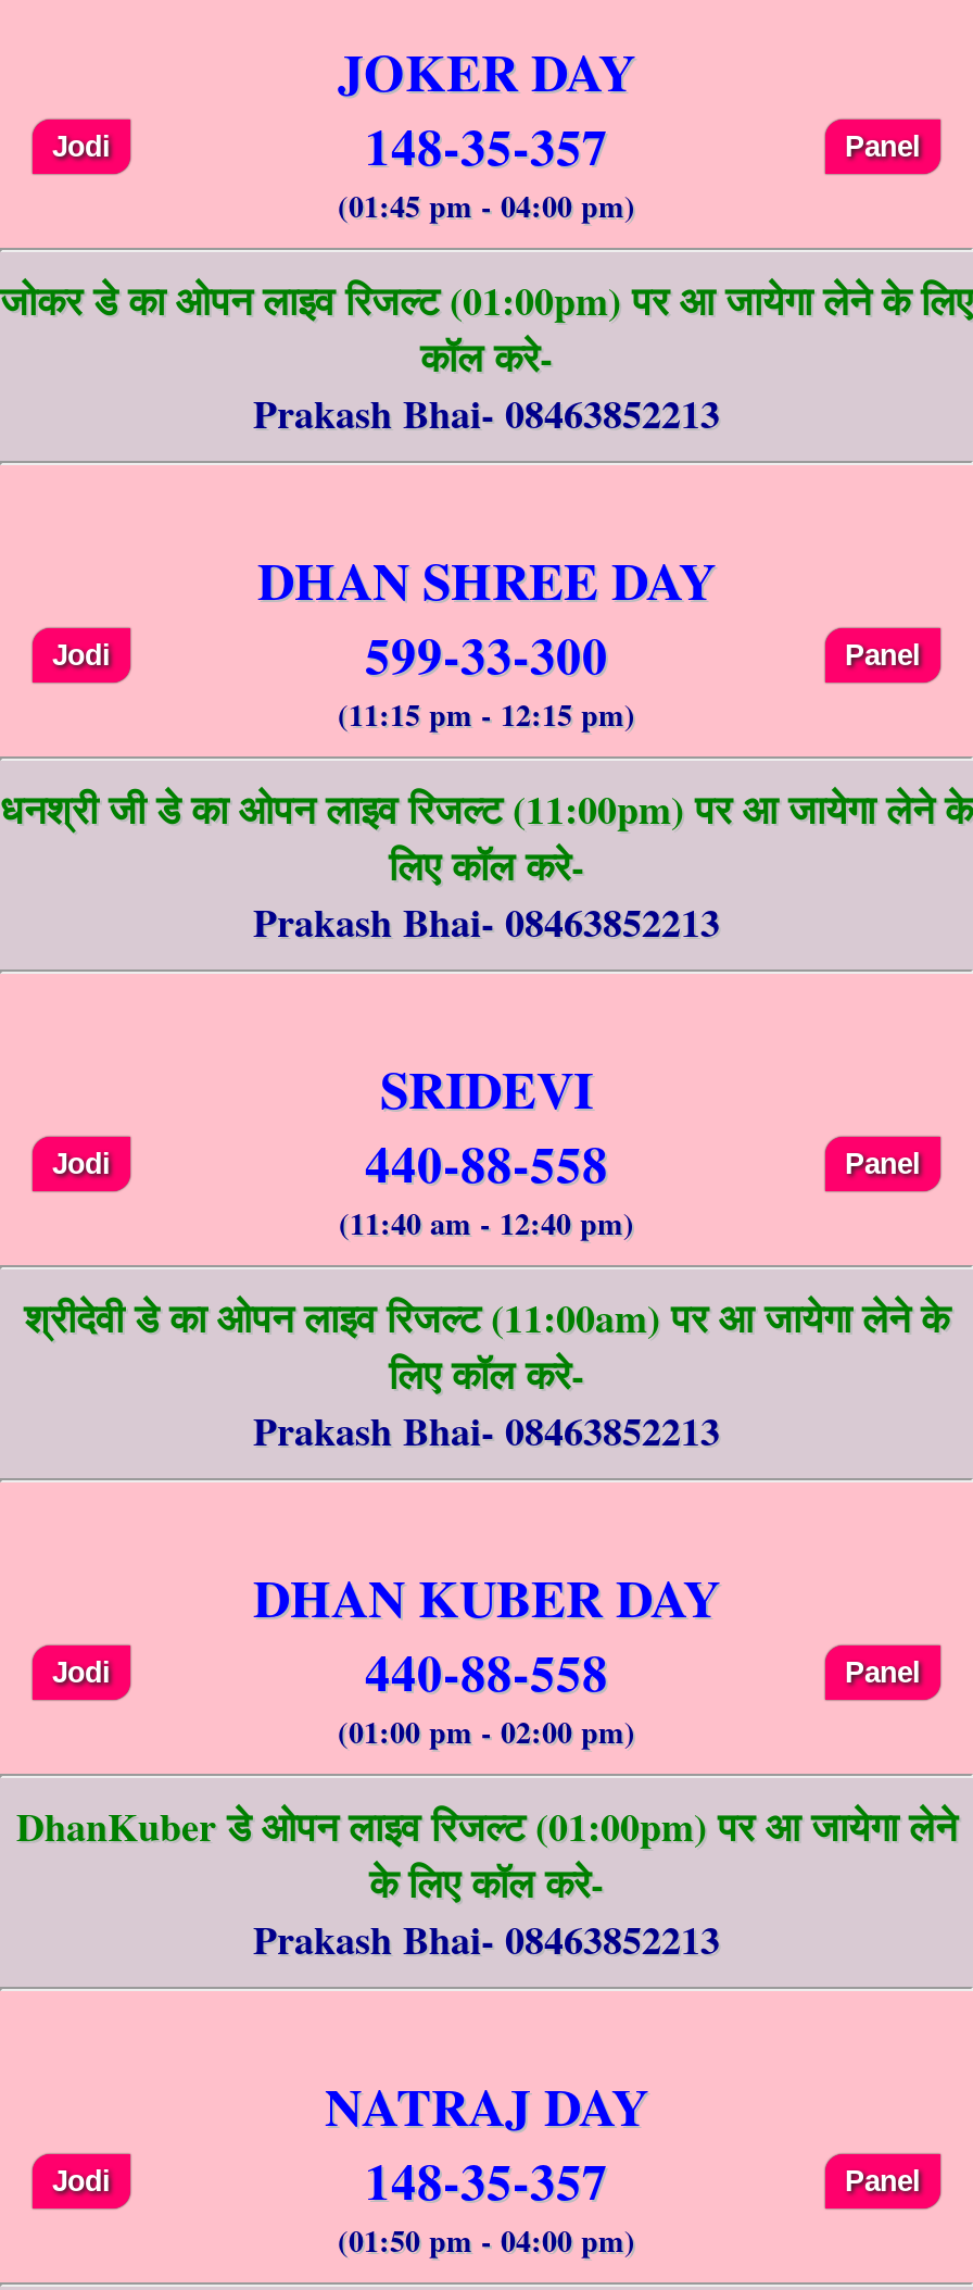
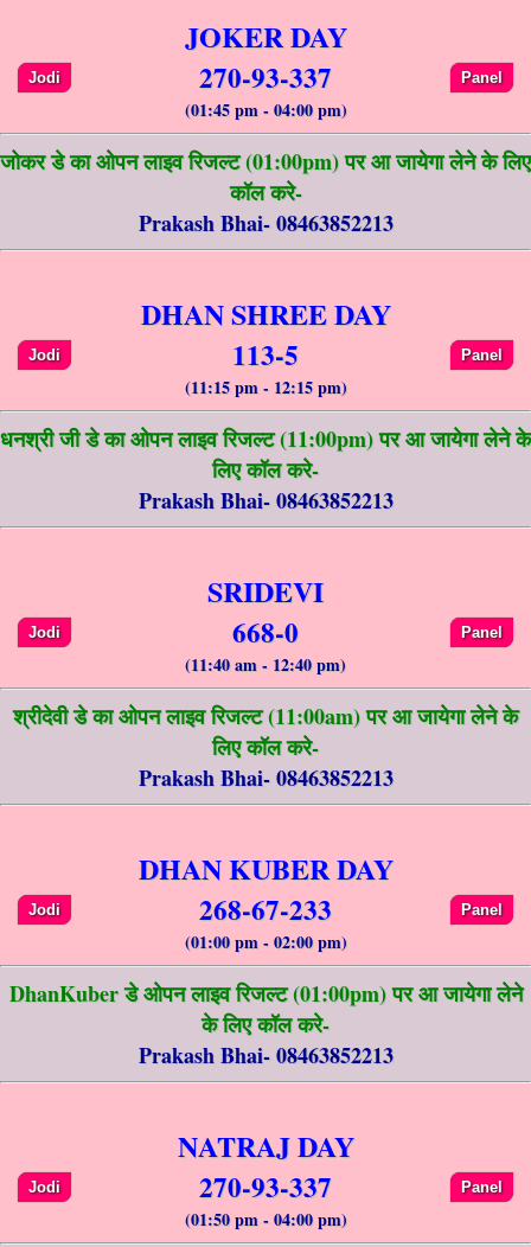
[365,109,608,183] 148-35-357 -> [199,57,332,97] 270-93-337
[365,618,608,691] 599-33-300 -> [232,334,299,375] 113-5
[365,1126,608,1200] 440-88-558 -> [232,612,299,652] 668-0
[365,1635,608,1709] 440-88-558 -> [199,889,332,929] 268-67-233
[365,2143,608,2217] 148-35-357 -> [199,1167,332,1207] 270-93-337

